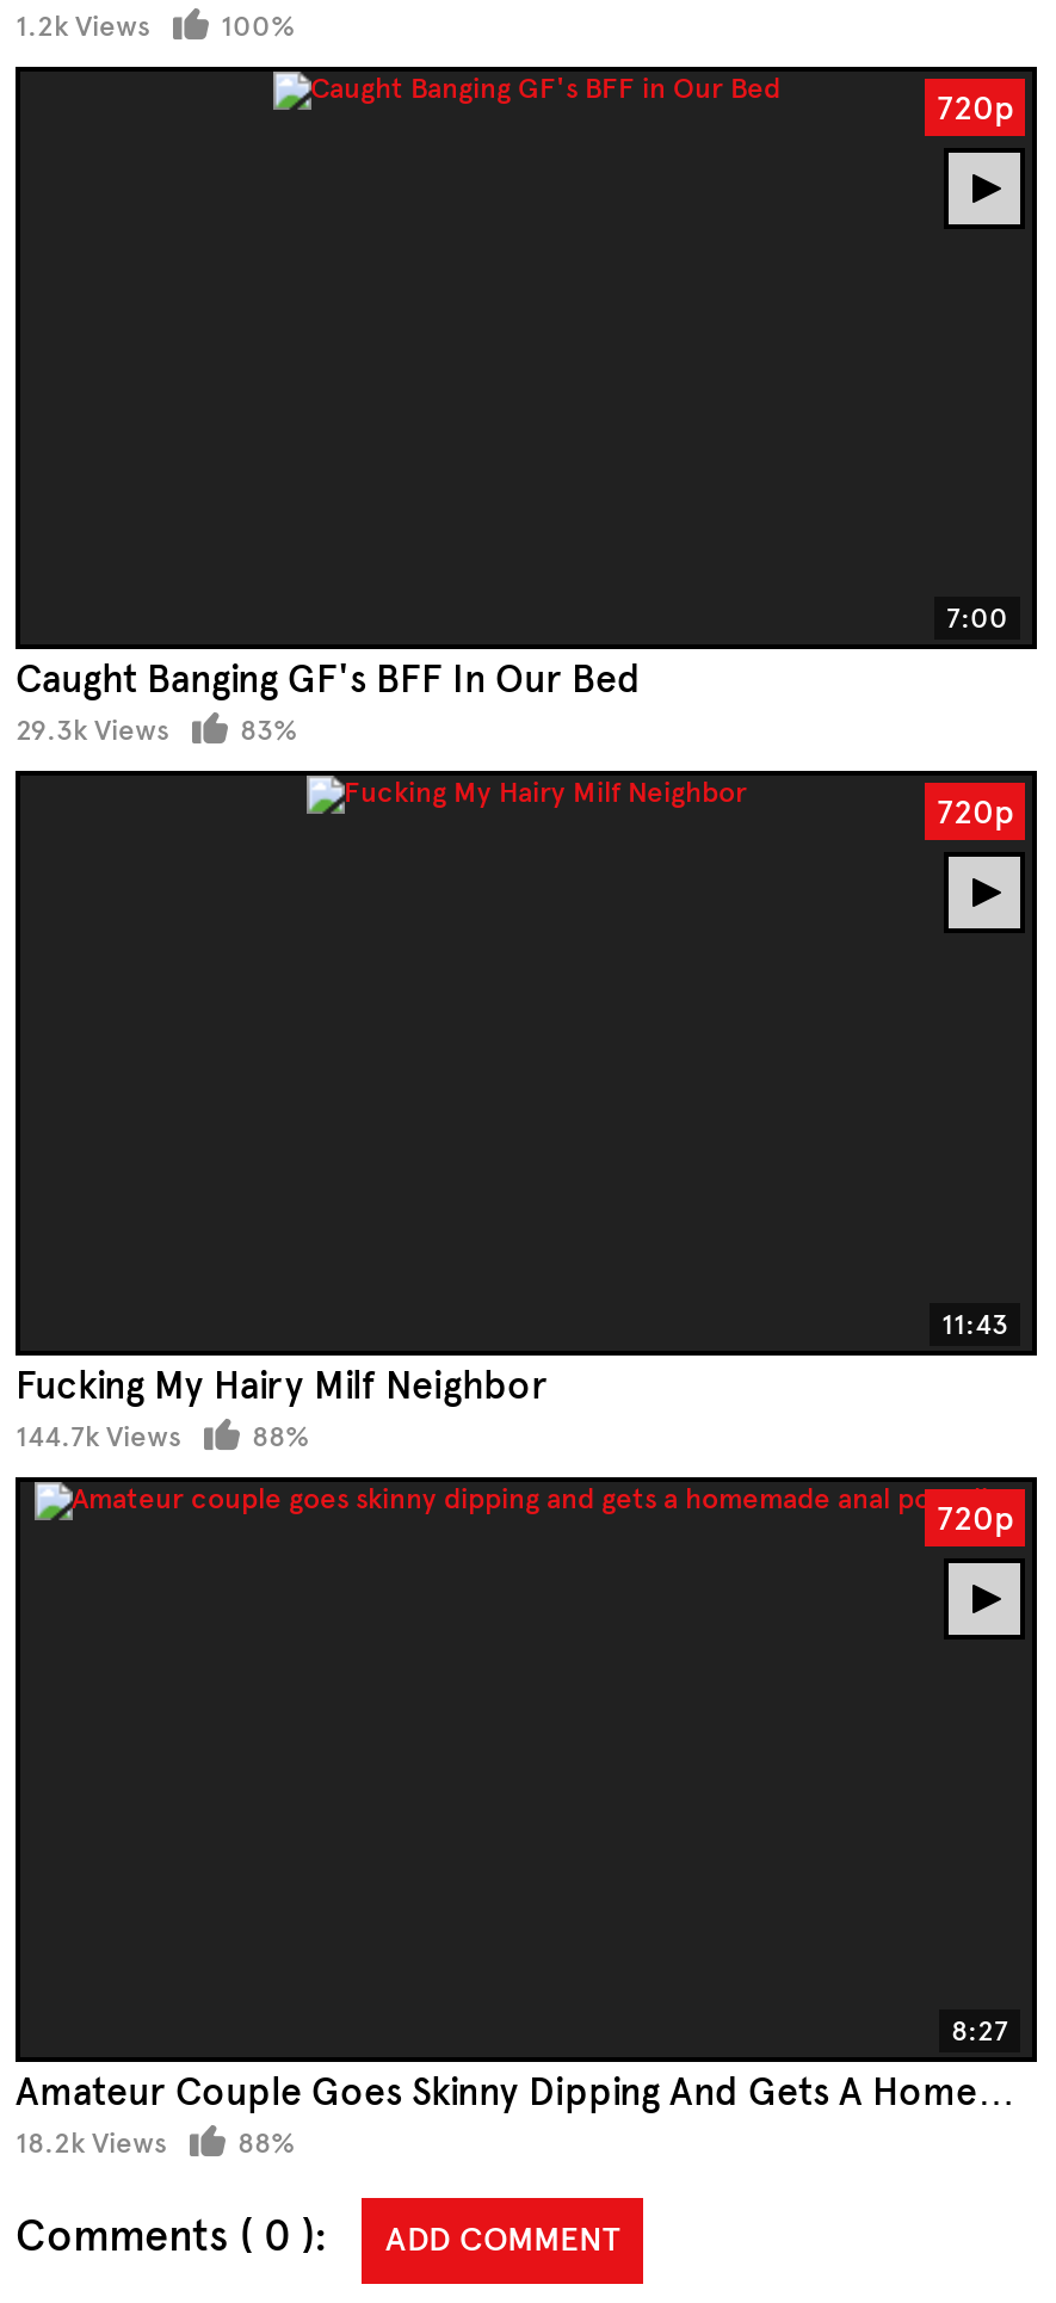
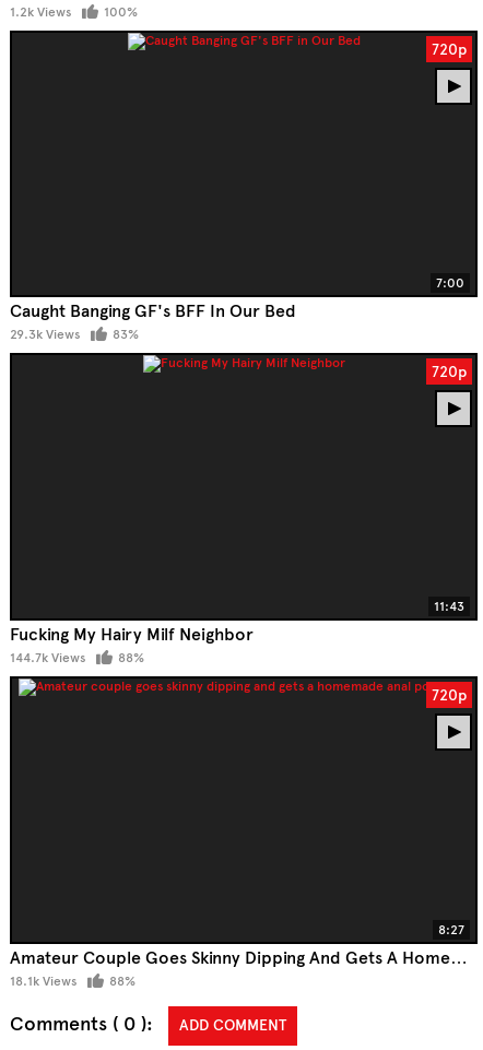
[16,2126,166,2159] 18.2k Views -> [10,973,76,989] 18.1k Views

